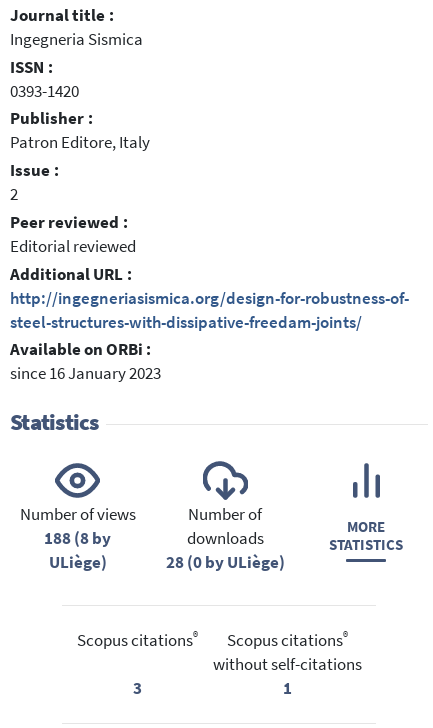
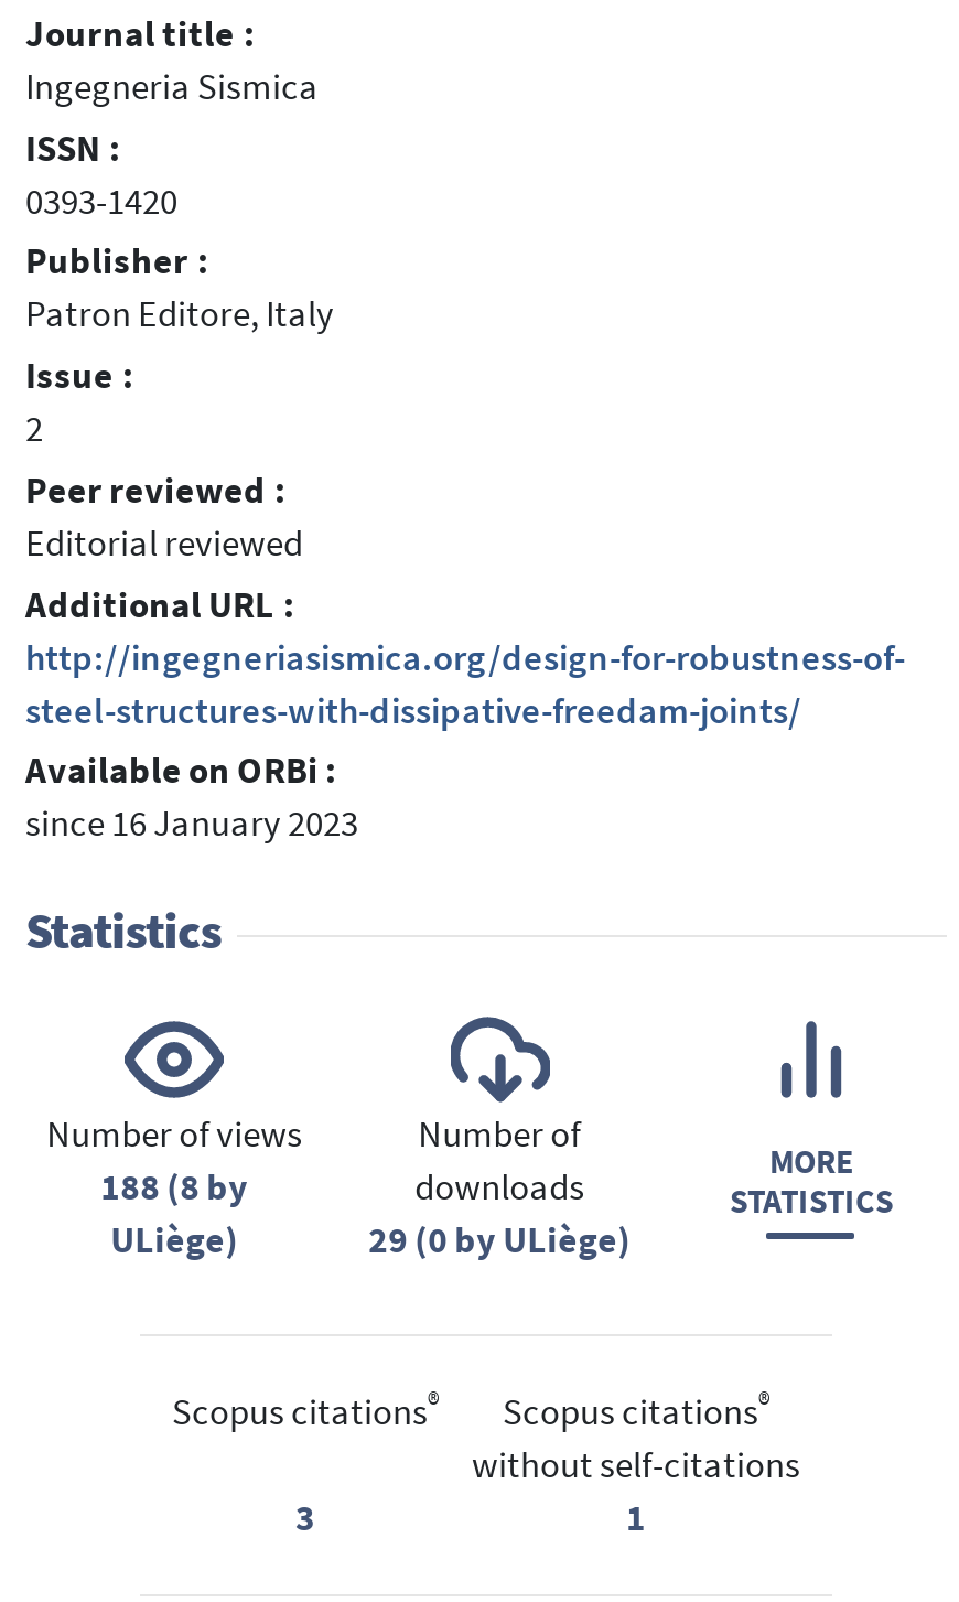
[166,552,285,573] 28 (0 by ULiège) -> [368,1218,631,1264] 29 (0 by ULiège)

